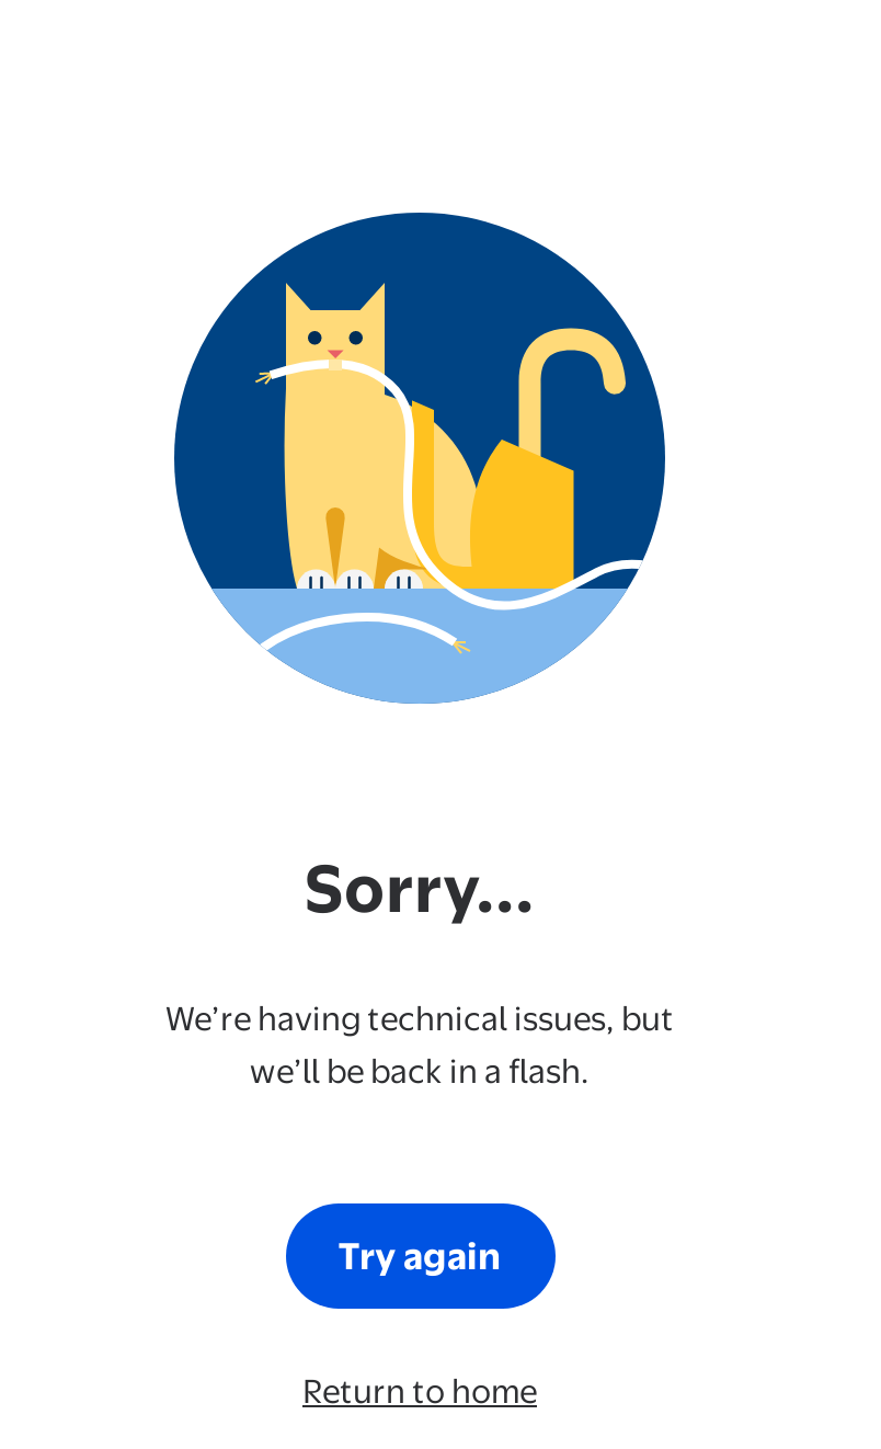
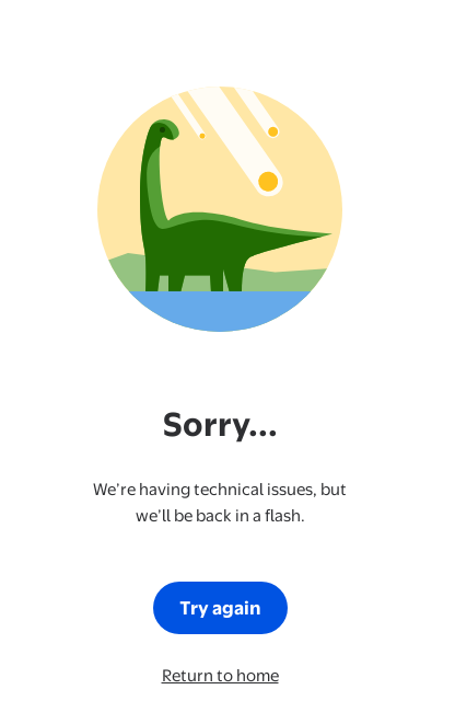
[172,210,667,655] [image] -> [97,87,342,307] [image]

